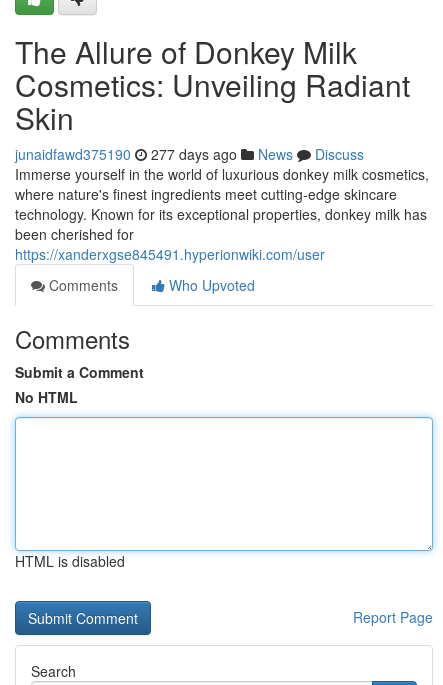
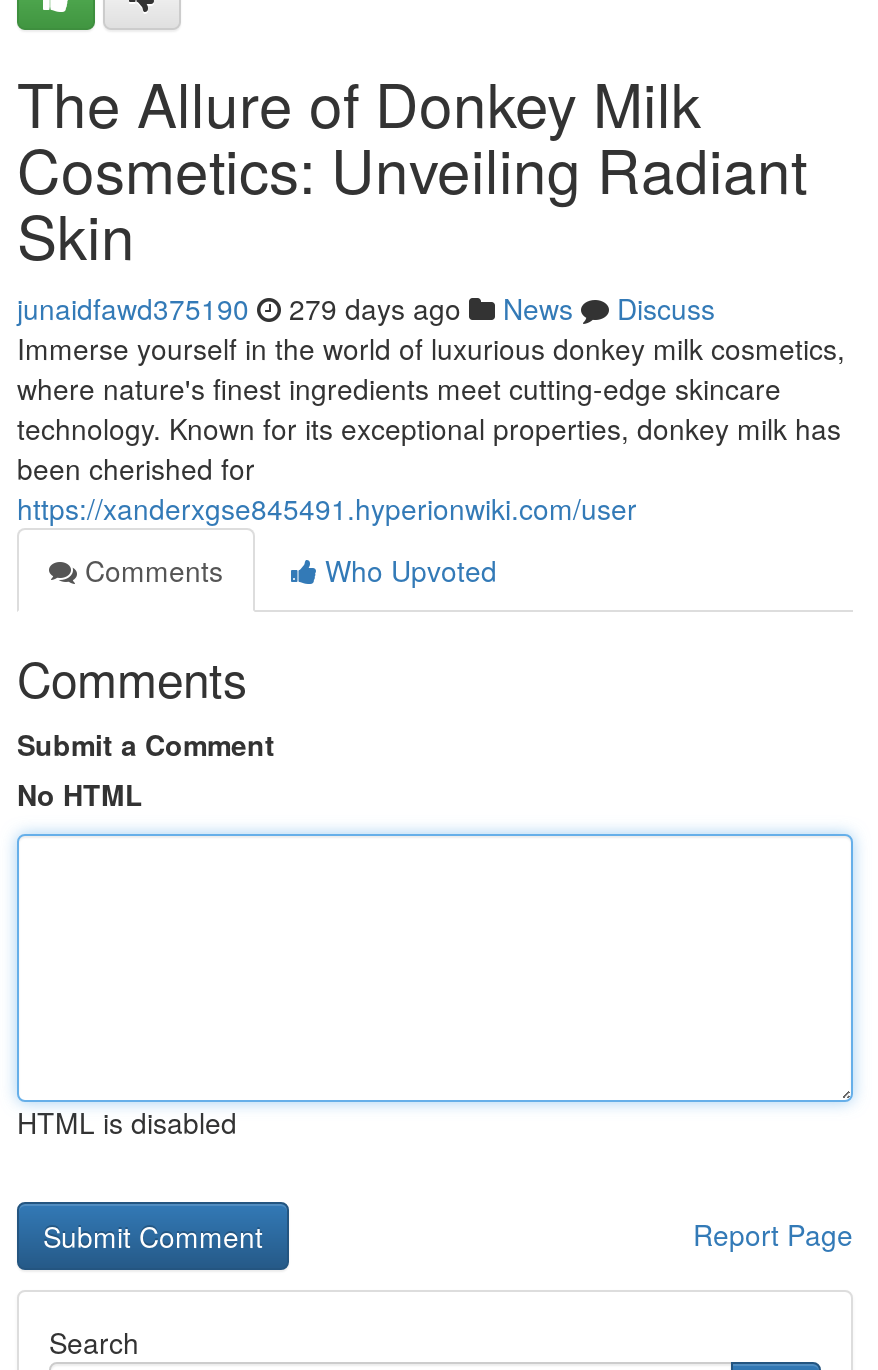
[15,144,364,164] junaidfawd375190 277 days ago News Discuss -> [17,288,715,328] junaidfawd375190 279 days ago News Discuss

